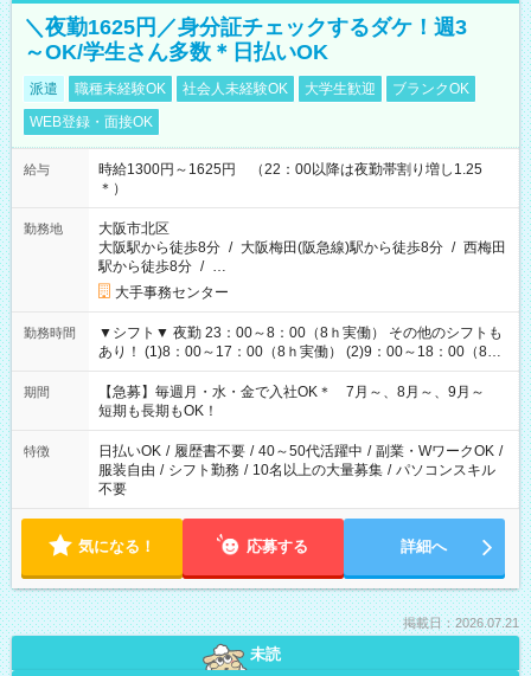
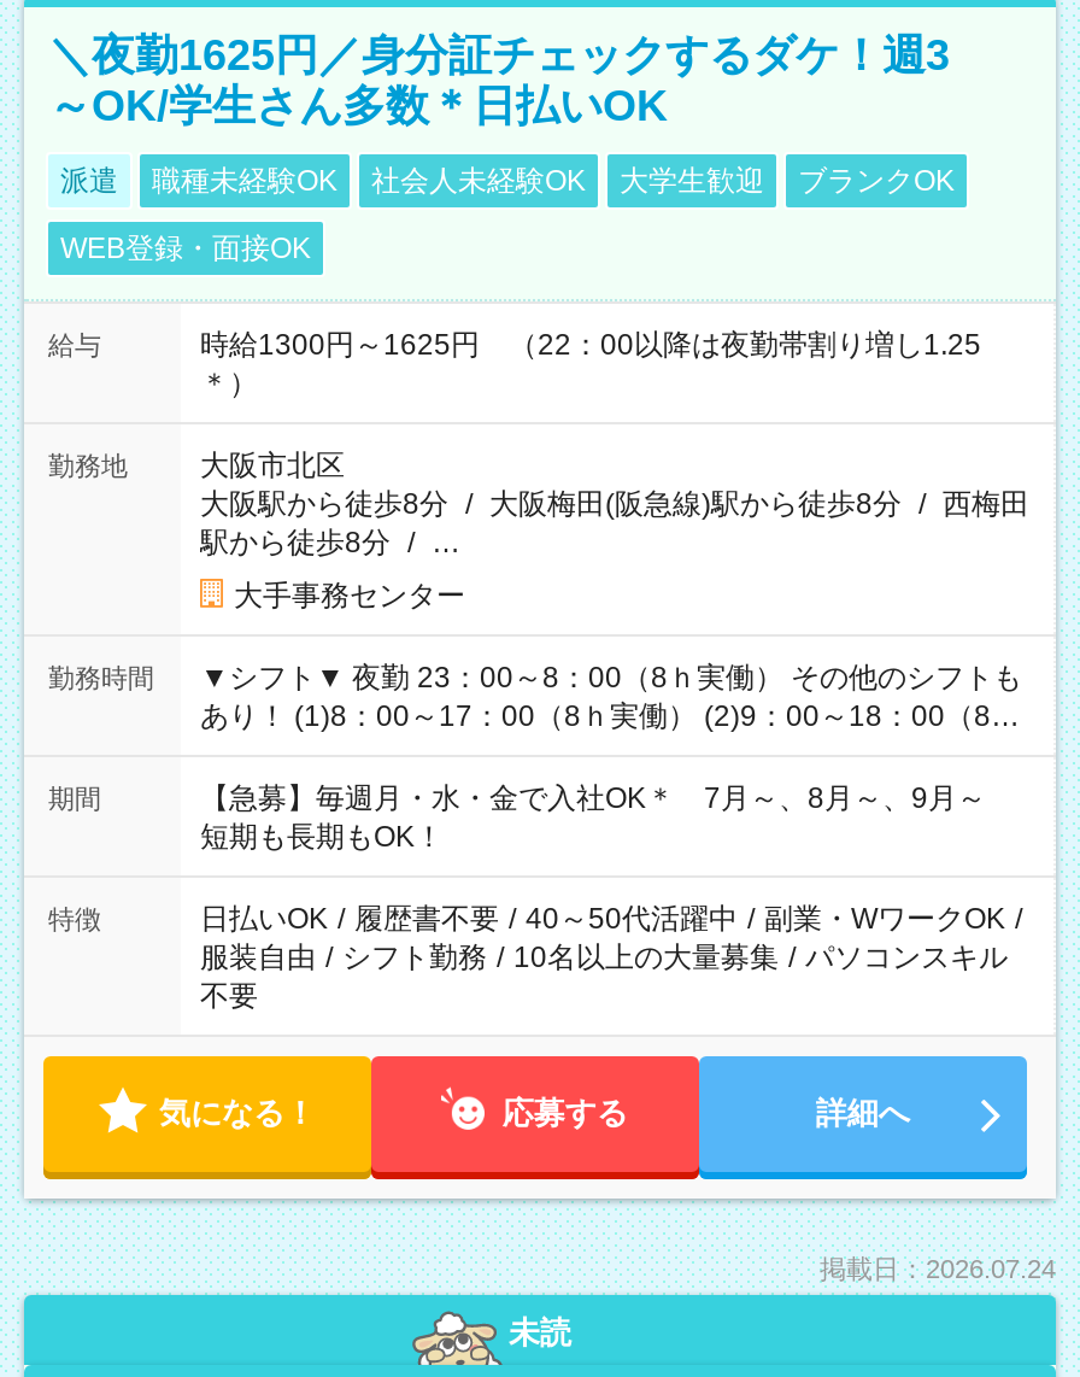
[403,616,519,630] 掲載日：2026.07.21 -> [820,1254,1056,1283] 掲載日：2026.07.24

